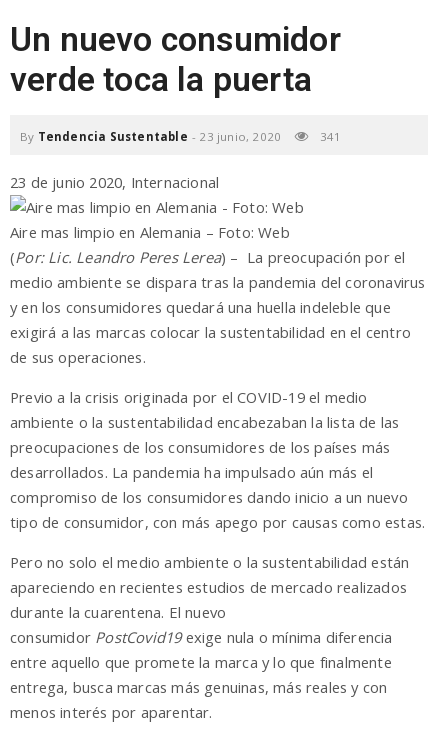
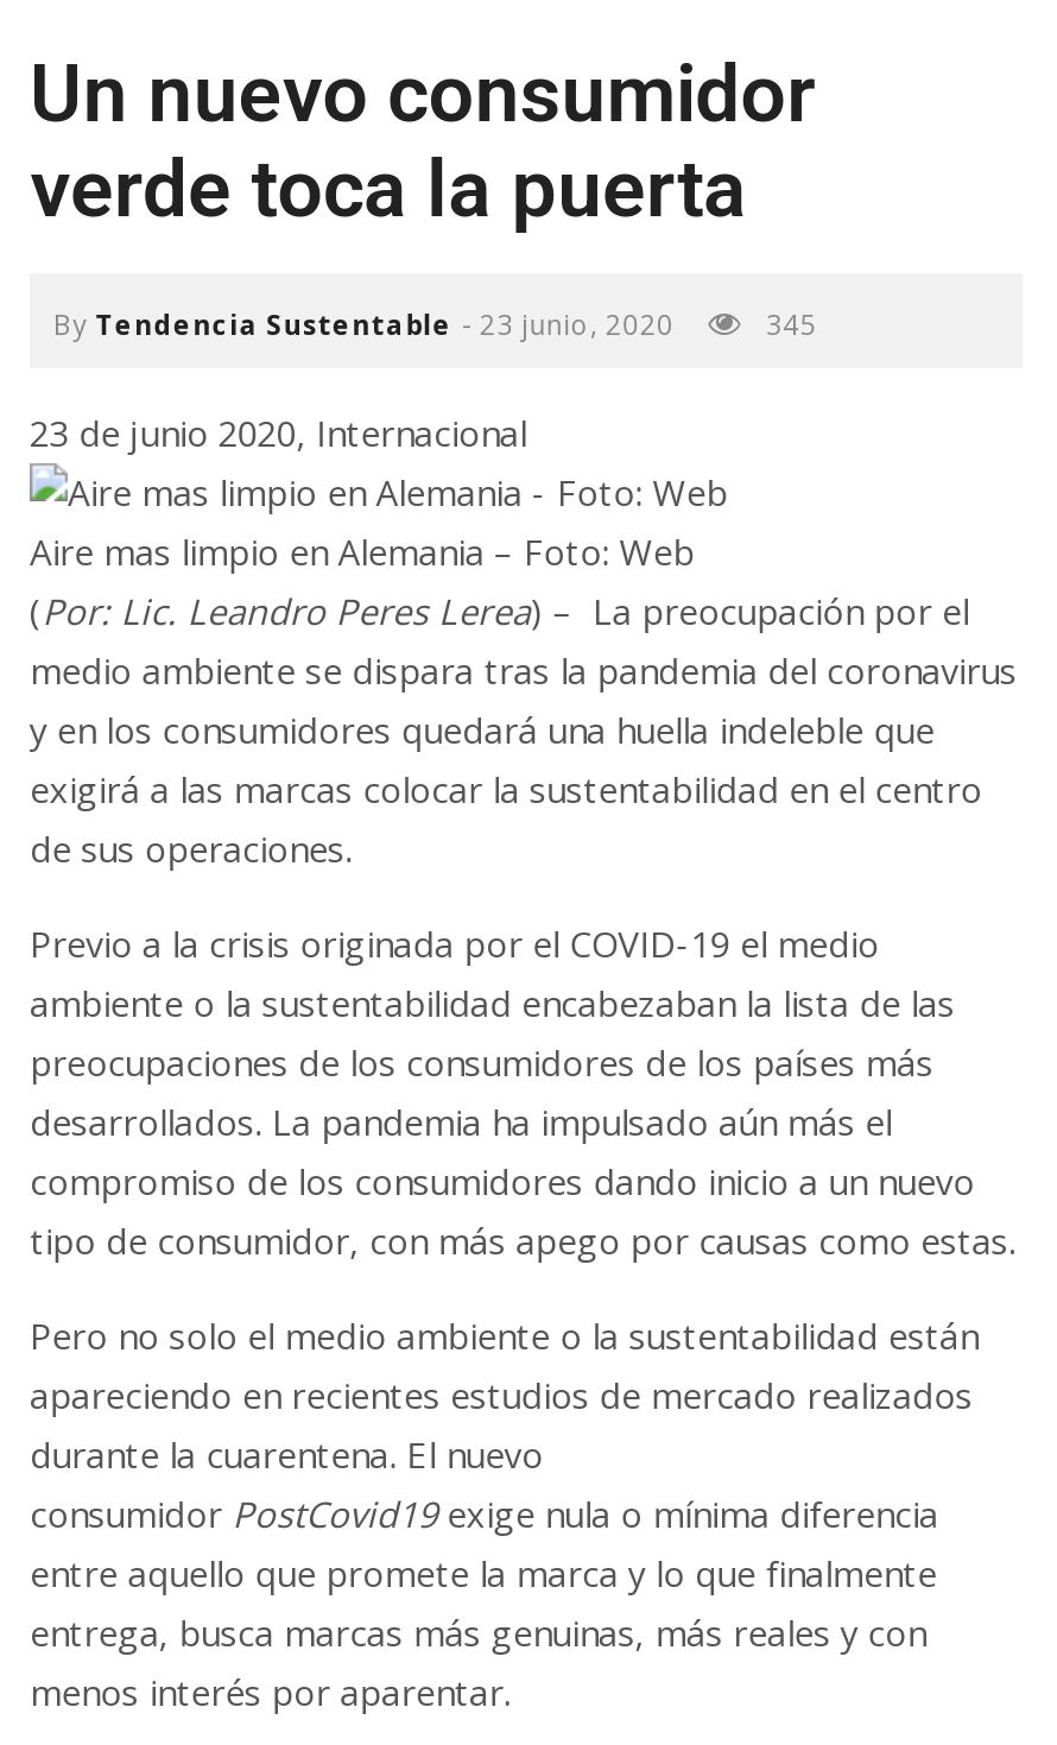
[317,129,341,144] 341 -> [758,306,817,342] 345

